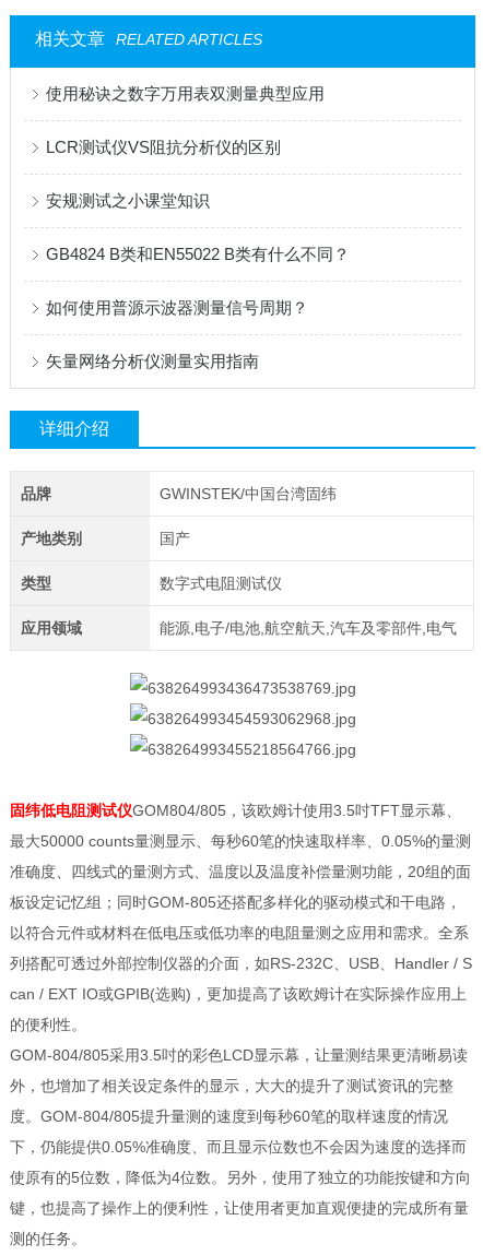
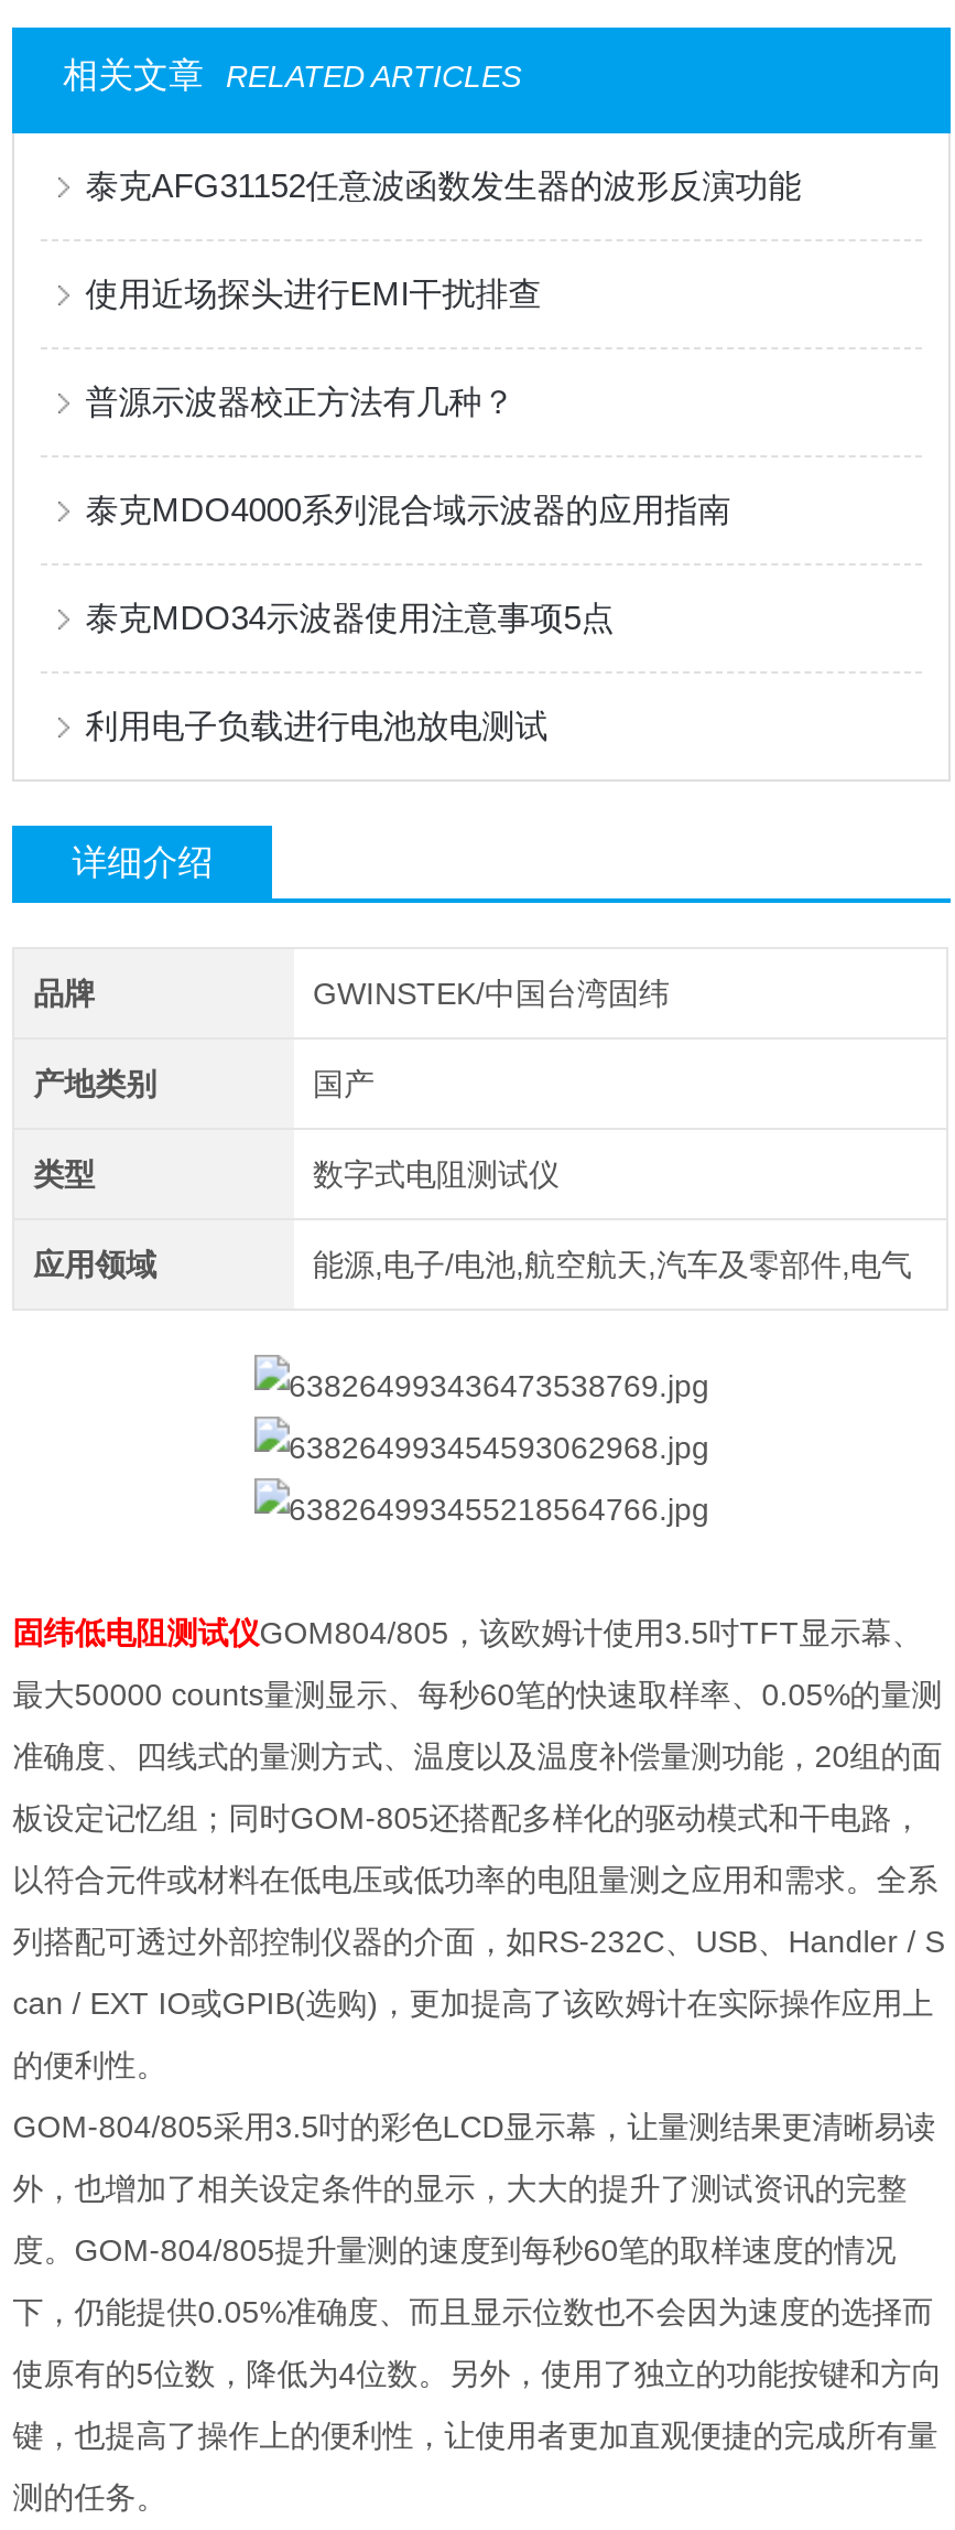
[46,84,325,103] 使用秘诀之数字万用表双测量典型应用 -> [85,166,801,204] 泰克AFG31152任意波函数发生器的波形反演功能
[46,138,281,156] LCR测试仪VS阻抗分析仪的区别 -> [85,274,541,312] 使用近场探头进行EMI干扰排查
[46,191,210,210] 安规测试之小课堂知识 -> [85,382,515,420] 普源示波器校正方法有几种？
[46,245,350,263] GB4824 B类和EN55022 B类有什么不同？ -> [85,490,731,528] 泰克MDO4000系列混合域示波器的应用指南
[46,298,308,317] 如何使用普源示波器测量信号周期？ -> [85,598,614,636] 泰克MDO34示波器使用注意事项5点
[46,352,259,370] 矢量网络分析仪测量实用指南 -> [85,706,548,744] 利用电子负载进行电池放电测试

